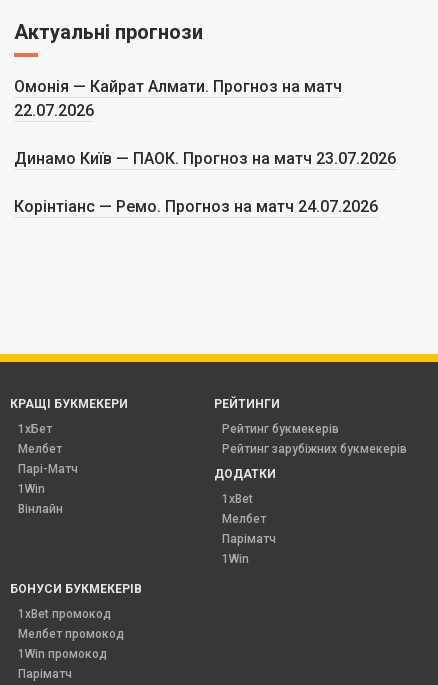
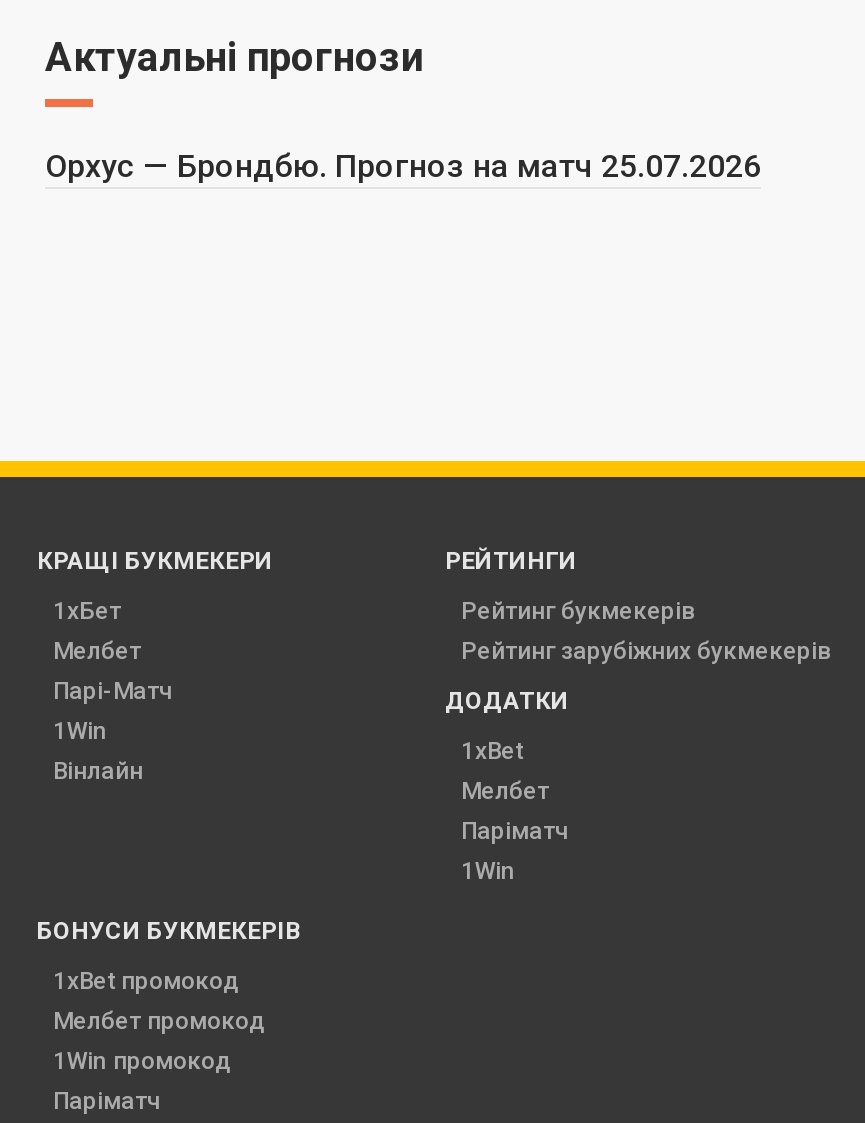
[14,77,396,216] Омонія — Кайрат Алмати. Прогноз на матч | 22.07.2026 | Динамо Київ — ПАОК. Прогноз на матч 23.07.2026 | Корінтіанс — Ремо. Прогноз на матч 24.07.2026 -> [45,147,761,185] Орхус — Брондбю. Прогноз на матч 25.07.2026

